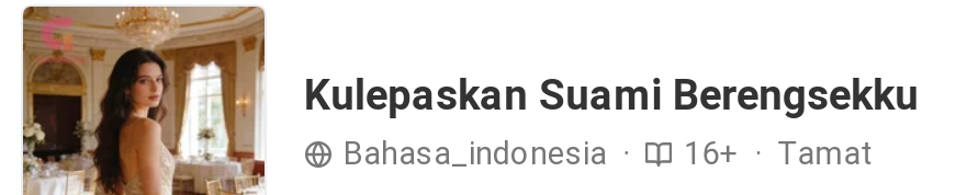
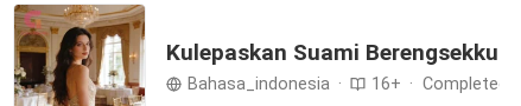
[344,136,874,171] Bahasa_indonesia · 16+ · Tamat -> [188,74,507,93] Bahasa_indonesia · 16+ · Completed

